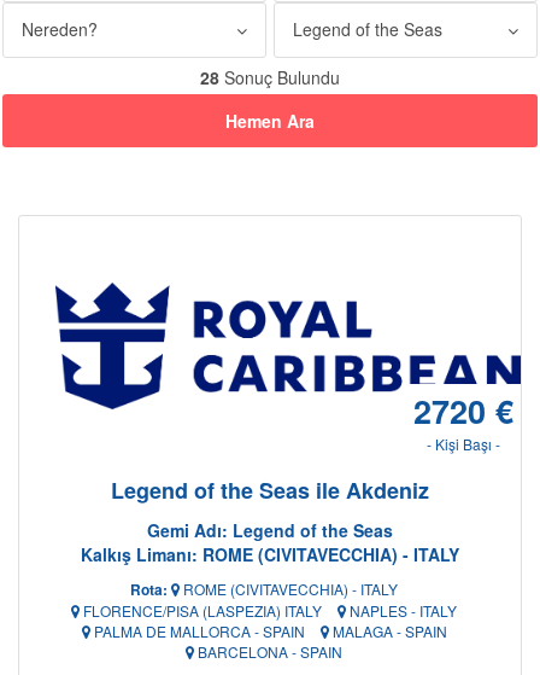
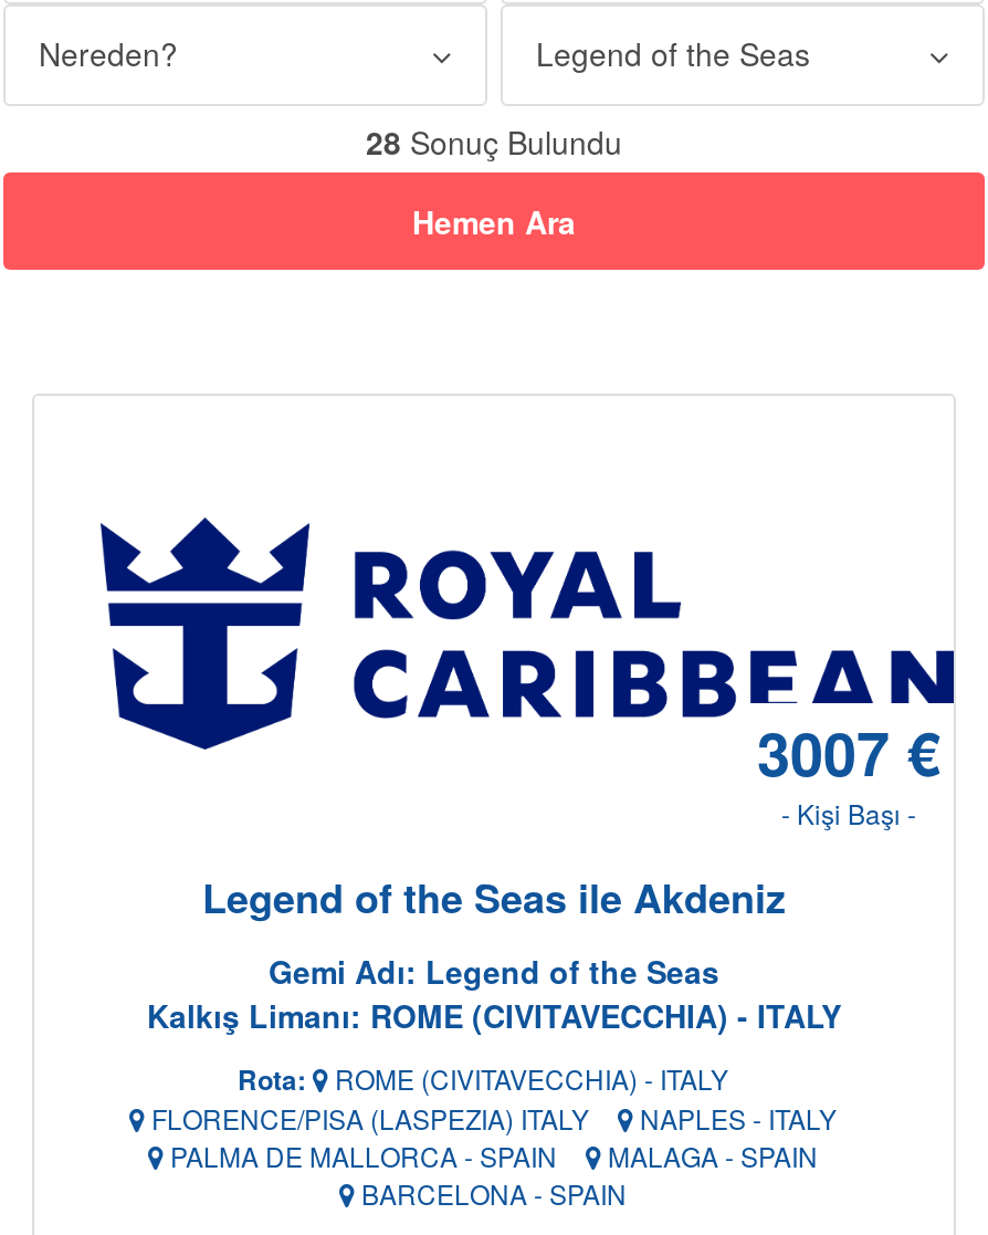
[413,388,513,433] 2720 € -> [757,710,940,794] 3007 €

